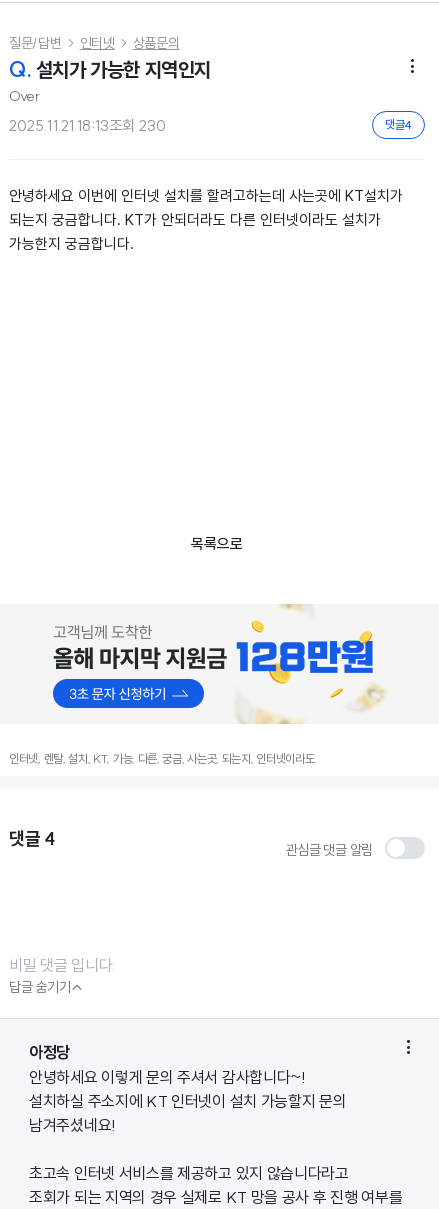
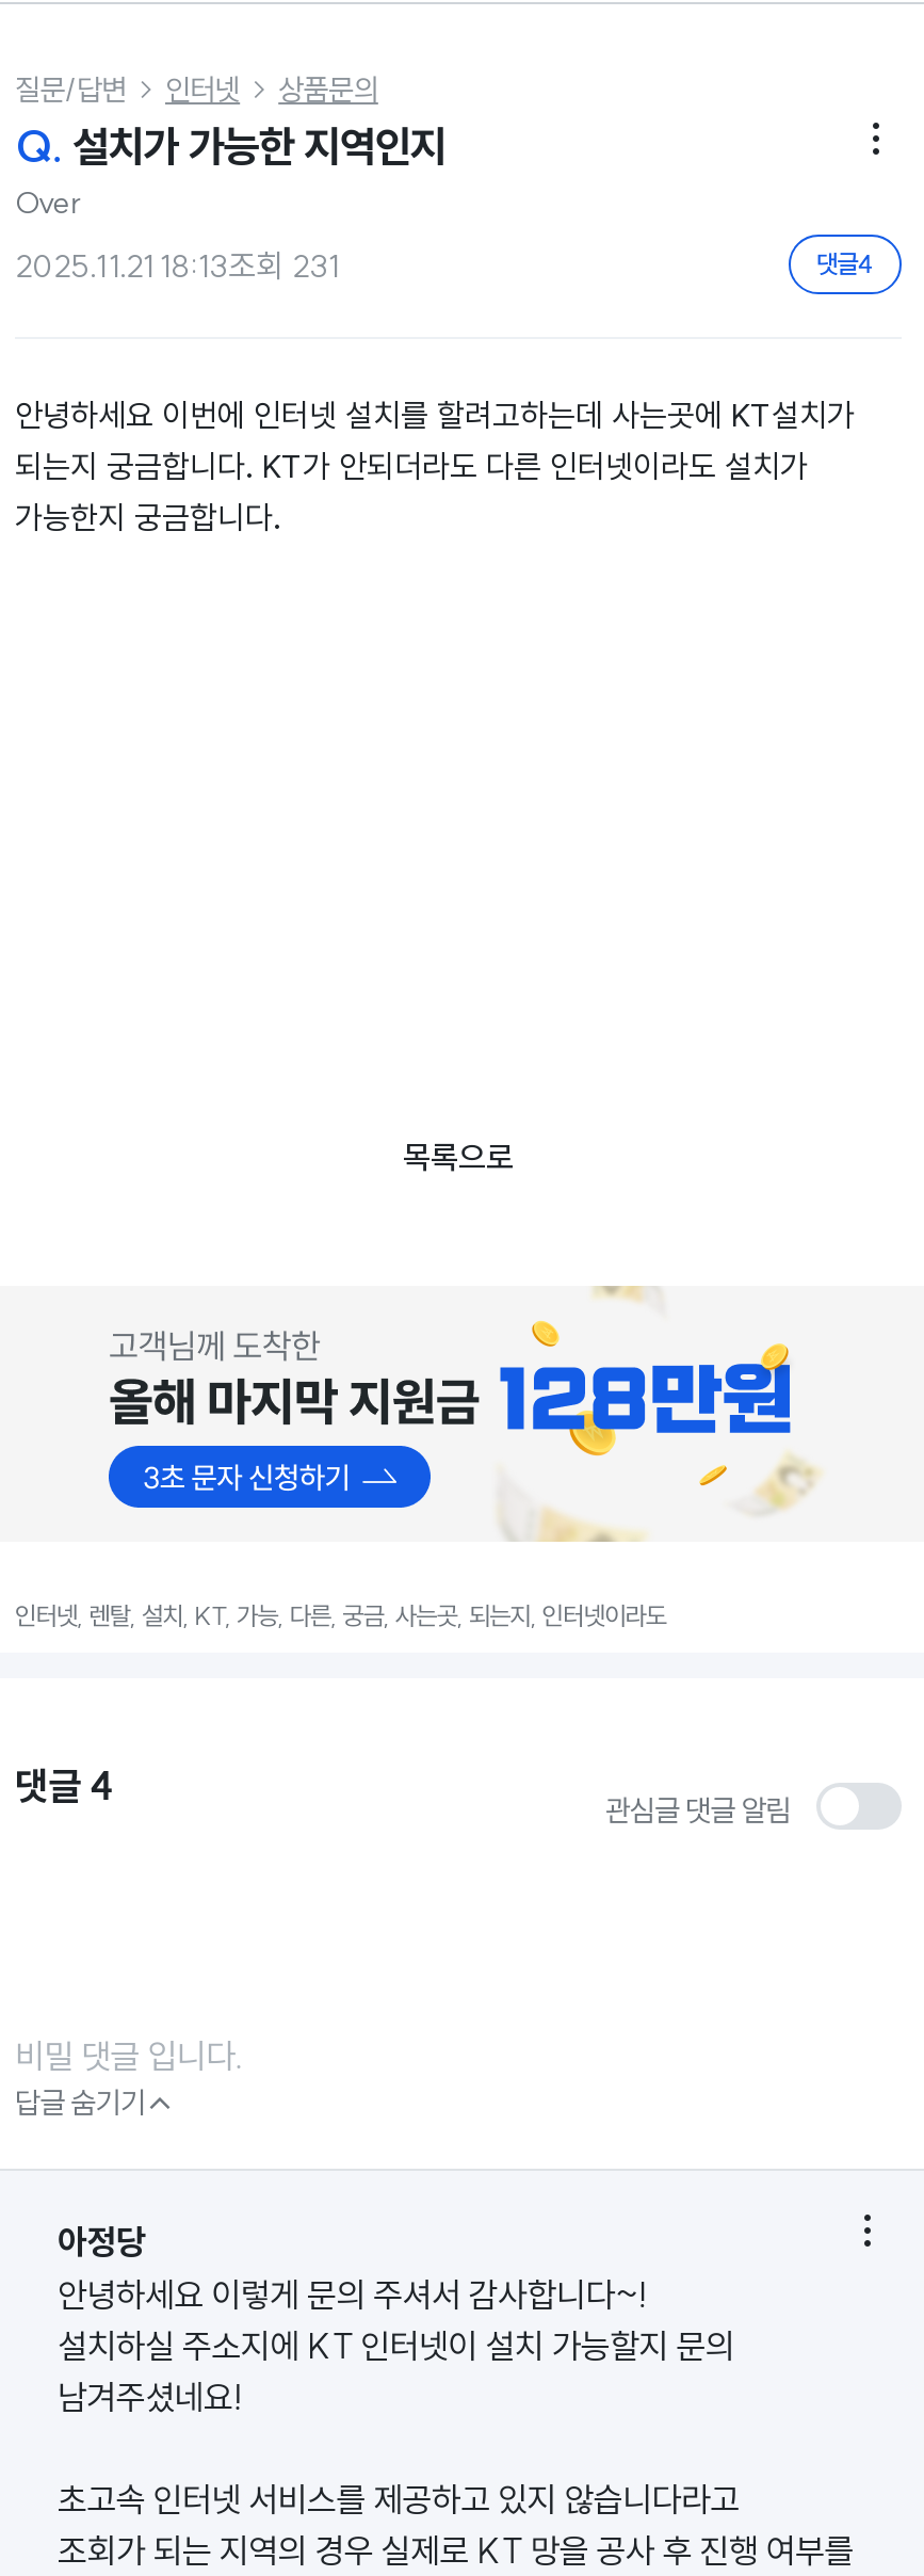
[9,116,166,135] 2025.11.21 18:13조회 230 -> [15,245,339,286] 2025.11.21 18:13조회 231

